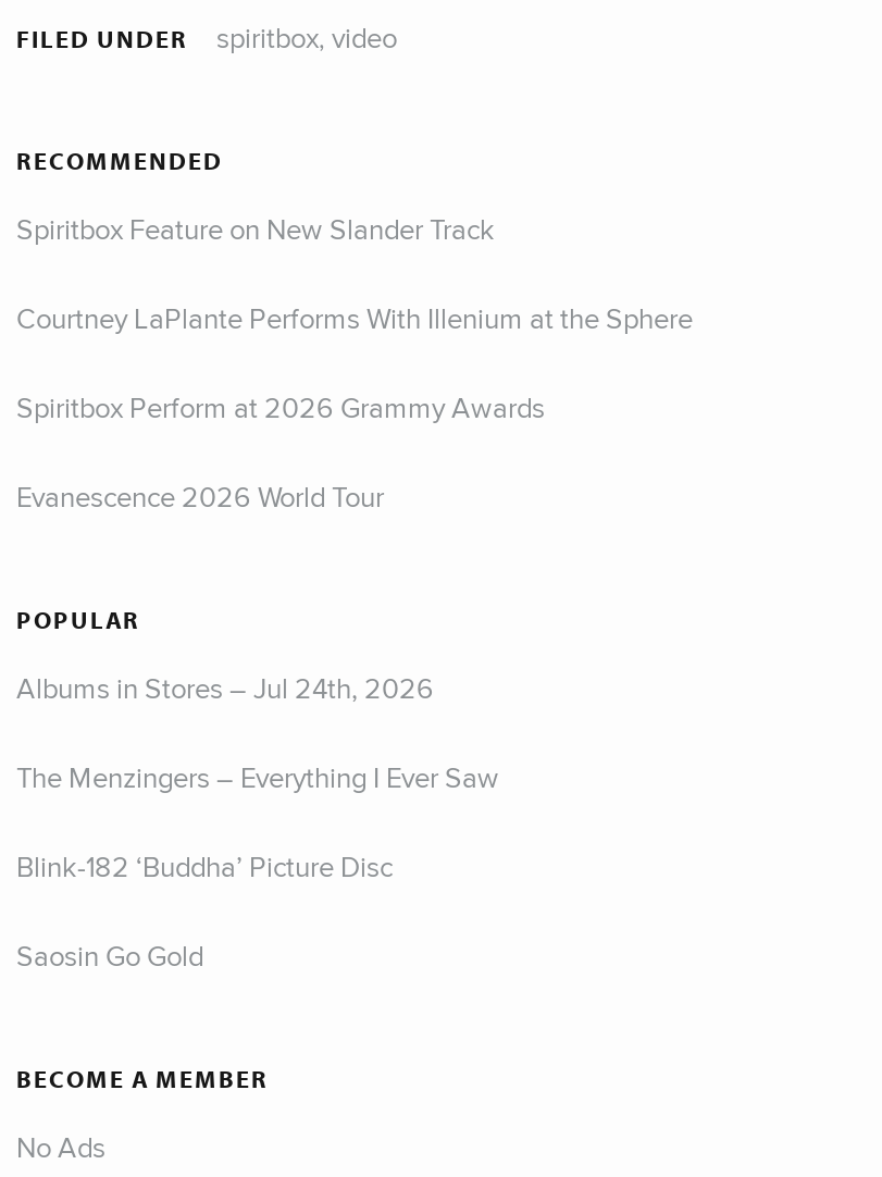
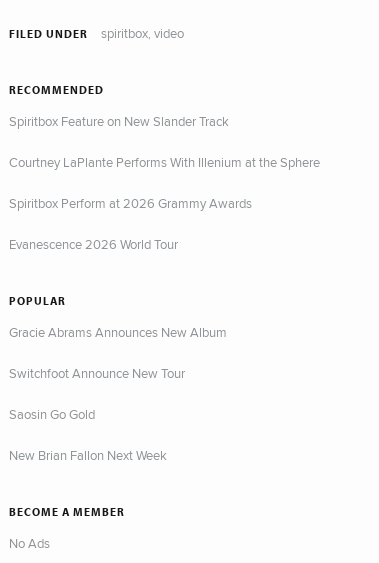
[16,667,499,884] Albums in Stores – Jul 24th, 2026 | The Menzingers – Everything I Ever Saw | Blink-182 ‘Buddha’ Picture Disc -> [9,322,227,381] Gracie Abrams Announces New Album | Switchfoot Announce New Tour
moved [16,934,203,974] -> [9,404,95,422]: Saosin Go Gold
none -> [9,445,167,463] New Brian Fallon Next Week

